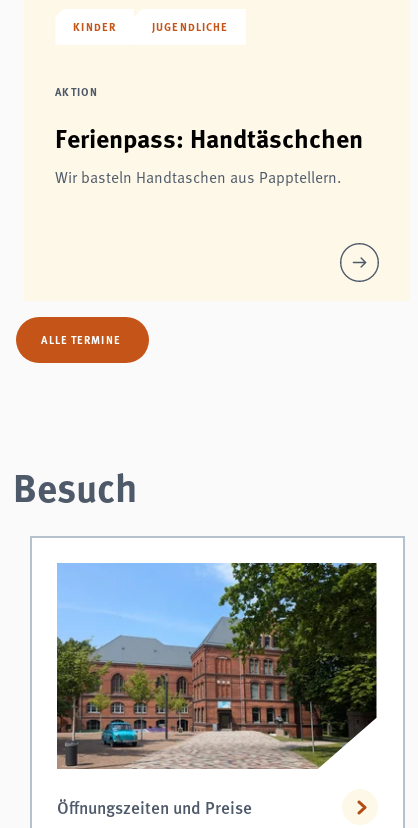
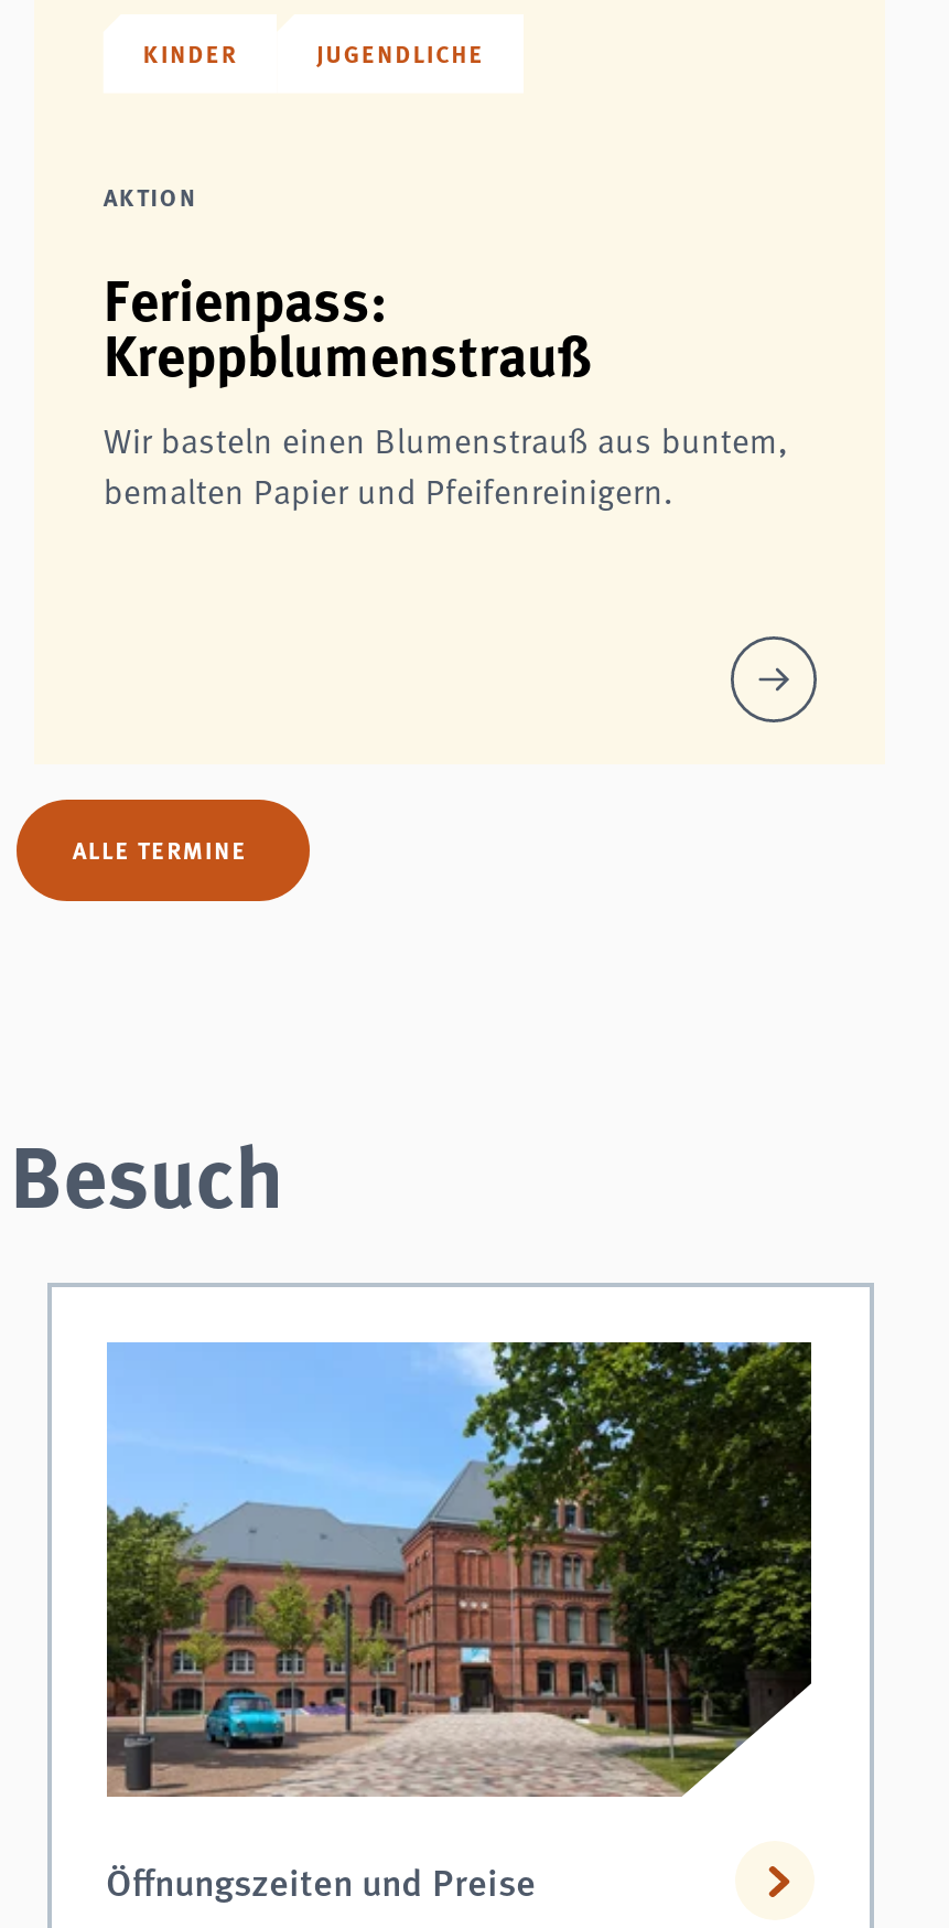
[55,119,363,187] Ferienpass: Handtäschchen | Wir basteln Handtaschen aus Papptellern. -> [103,257,789,514] Ferienpass: | Kreppblumenstrauß | Wir basteln einen Blumenstrauß aus buntem, | bemalten Papier und Pfeifenreinigern.

